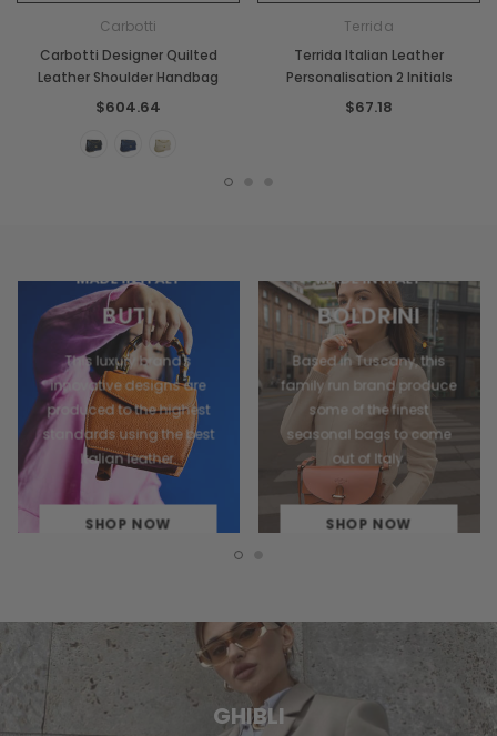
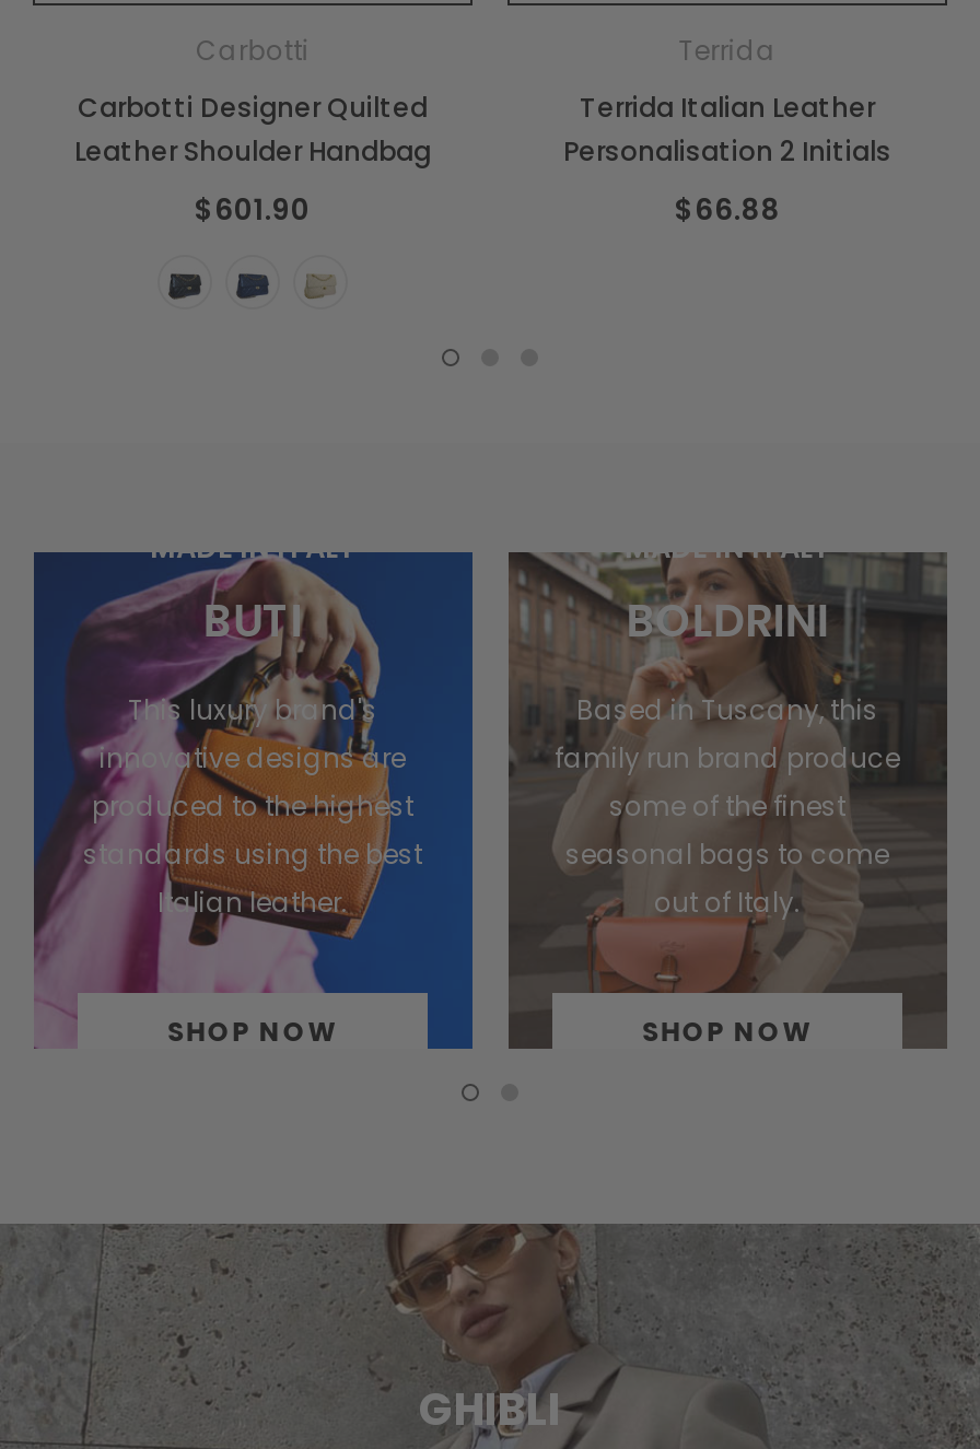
[95,97,161,118] $604.64 -> [195,190,311,232] $601.90
[345,97,393,118] $67.18 -> [675,190,780,232] $66.88

